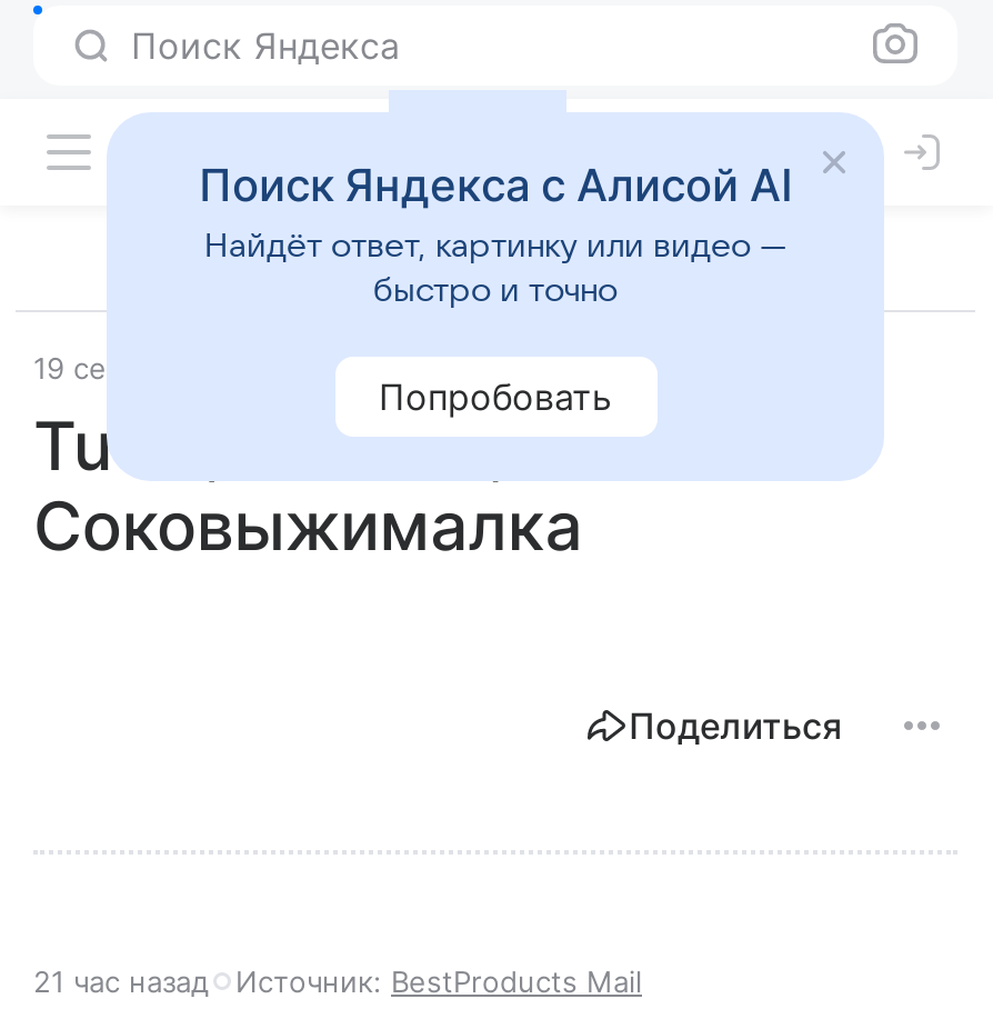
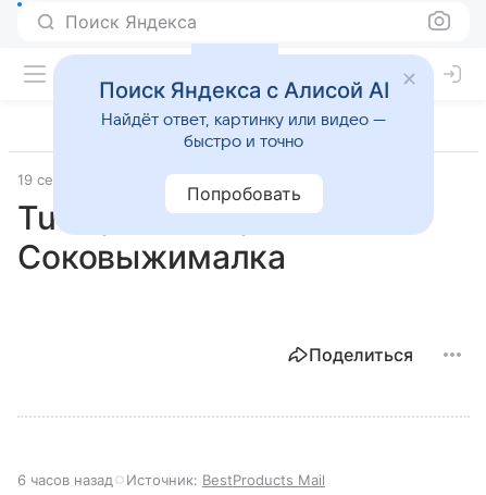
[33,963,642,999] 21 час назад Источник: BestProducts Mail -> [17,471,325,488] 6 часов назад Источник: BestProducts Mail

